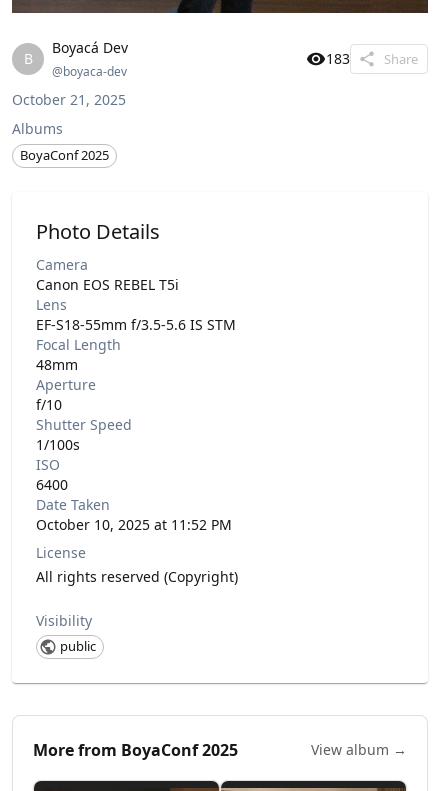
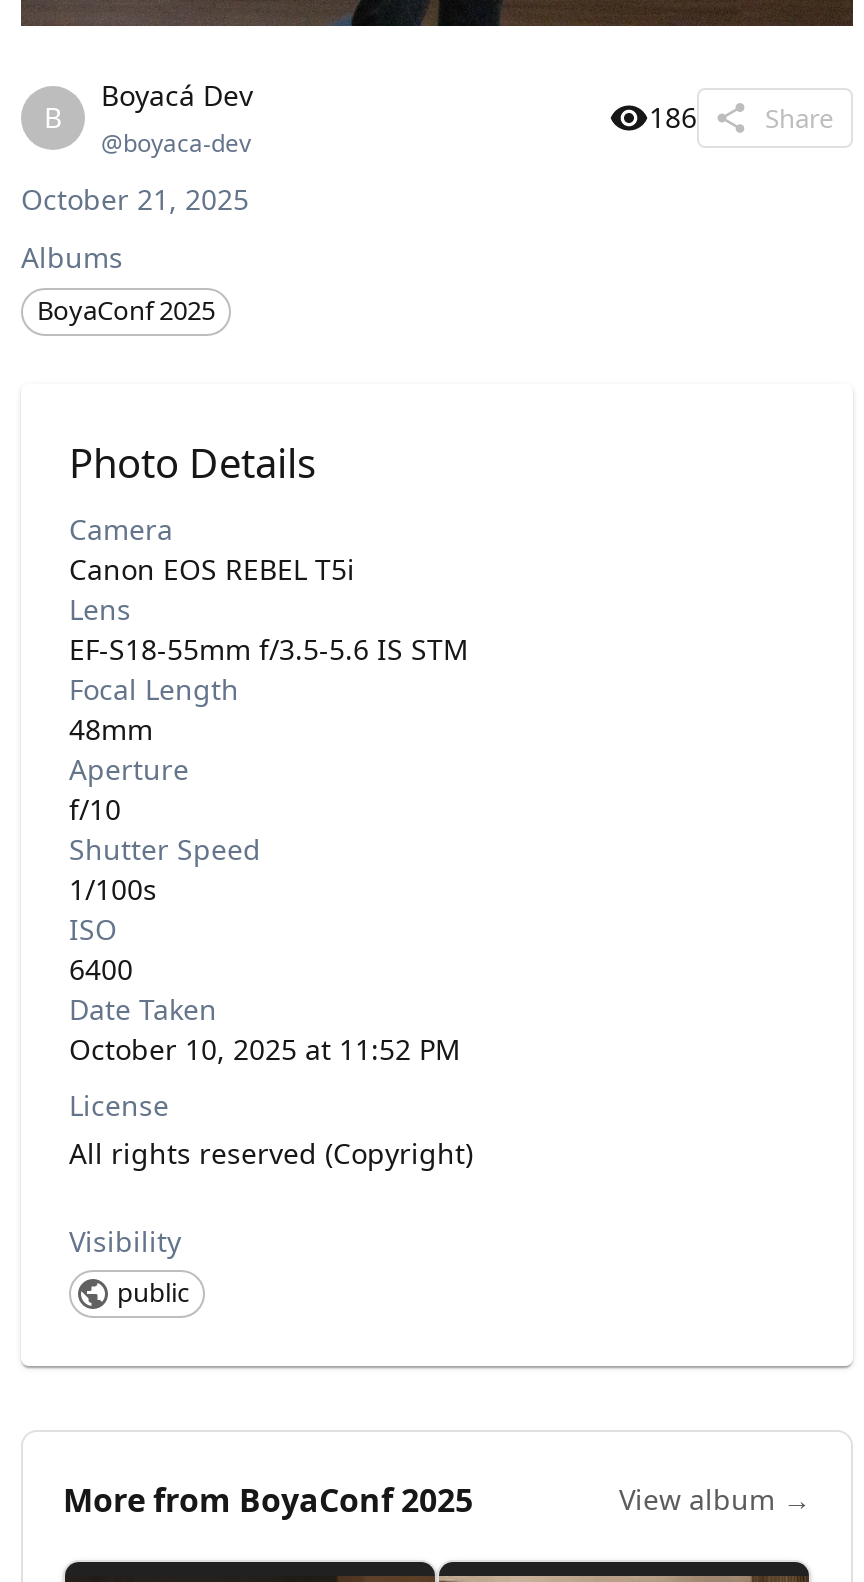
[326,49,418,68] 183 Share -> [649,99,833,137] 186 Share

